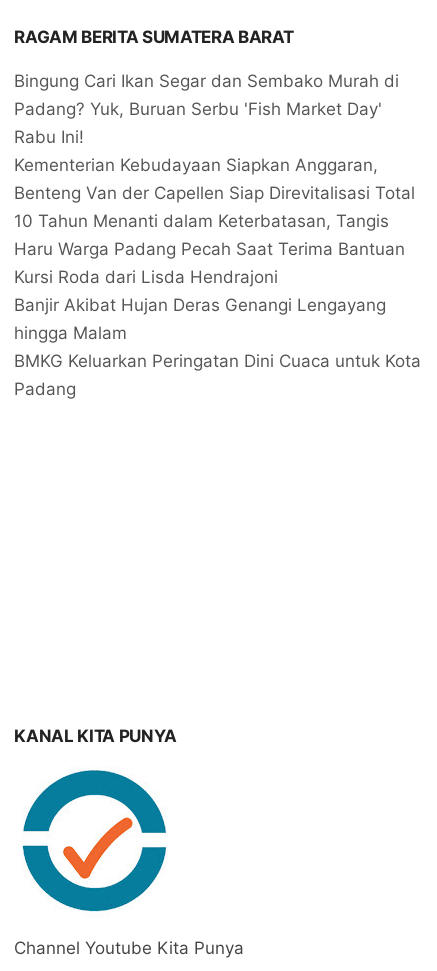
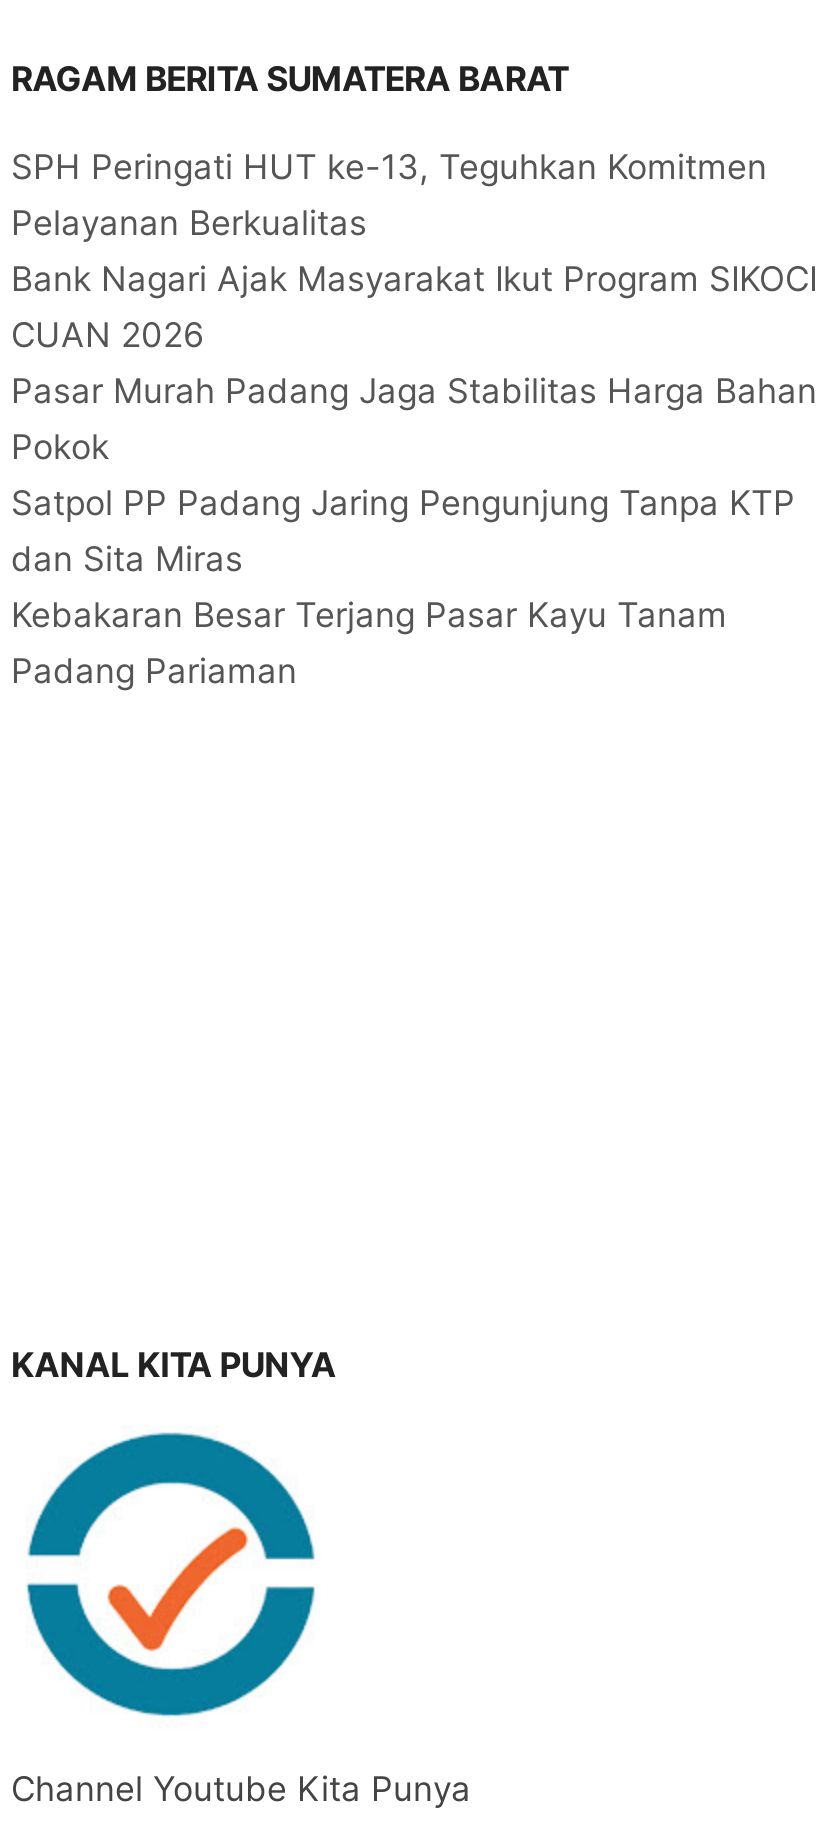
[14,71,421,399] Bingung Cari Ikan Segar dan Sembako Murah di | Padang? Yuk, Buruan Serbu 'Fish Market Day' | Rabu Ini! | Kementerian Kebudayaan Siapkan Anggaran, | Benteng Van der Capellen Siap Direvitalisasi Total | 10 Tahun Menanti dalam Keterbatasan, Tangis | Haru Warga Padang Pecah Saat Terima Bantuan | Kursi Roda dari Lisda Hendrajoni | Banjir Akibat Hujan Deras Genangi Lengayang | hingga Malam | BMKG Keluarkan Peringatan Dini Cuaca untuk Kota | Padang -> [11,148,817,692] SPH Peringati HUT ke-13, Teguhkan Komitmen | Pelayanan Berkualitas | Bank Nagari Ajak Masyarakat Ikut Program SIKOCI | CUAN 2026 | Pasar Murah Padang Jaga Stabilitas Harga Bahan | Pokok | Satpol PP Padang Jaring Pengunjung Tanpa KTP | dan Sita Miras | Kebakaran Besar Terjang Pasar Kayu Tanam | Padang Pariaman

